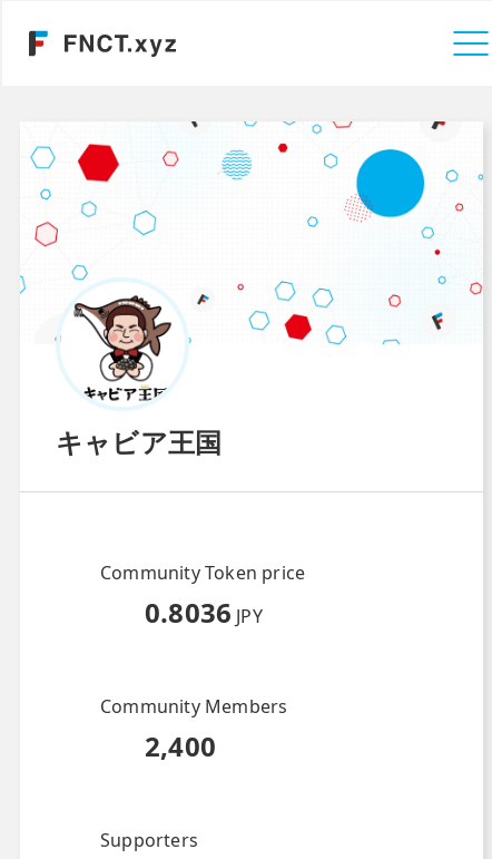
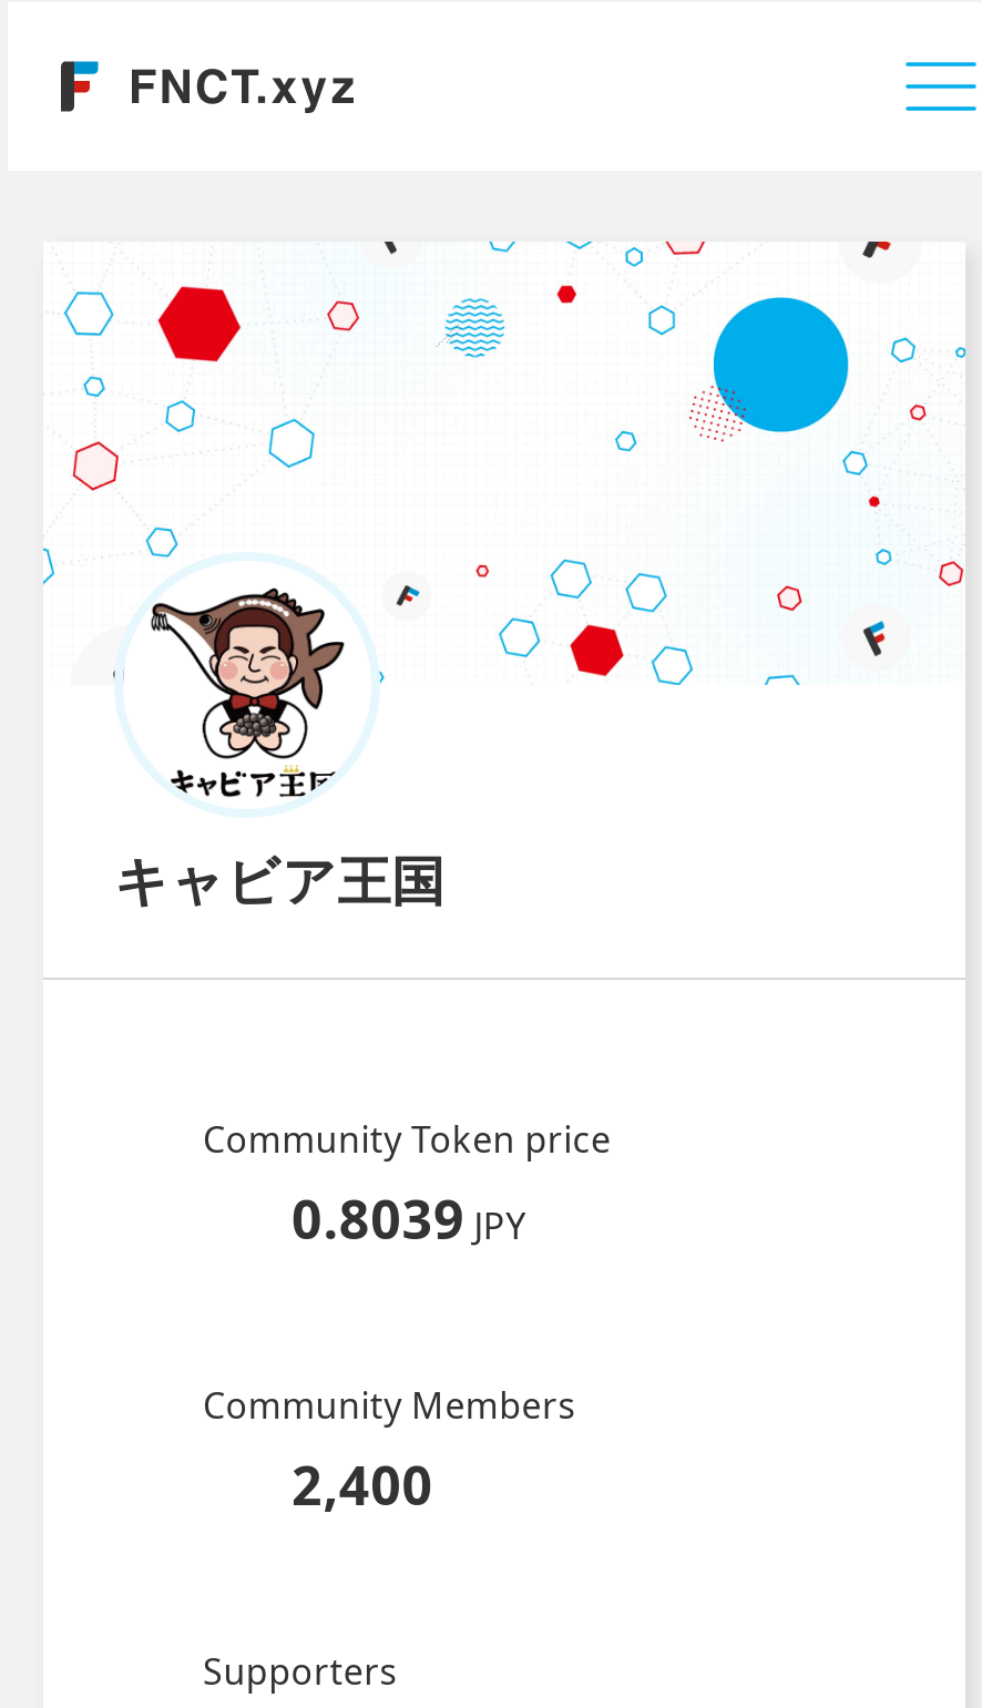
[145,594,262,631] 0.8036 JPY -> [291,1182,526,1255] 0.8039 JPY

